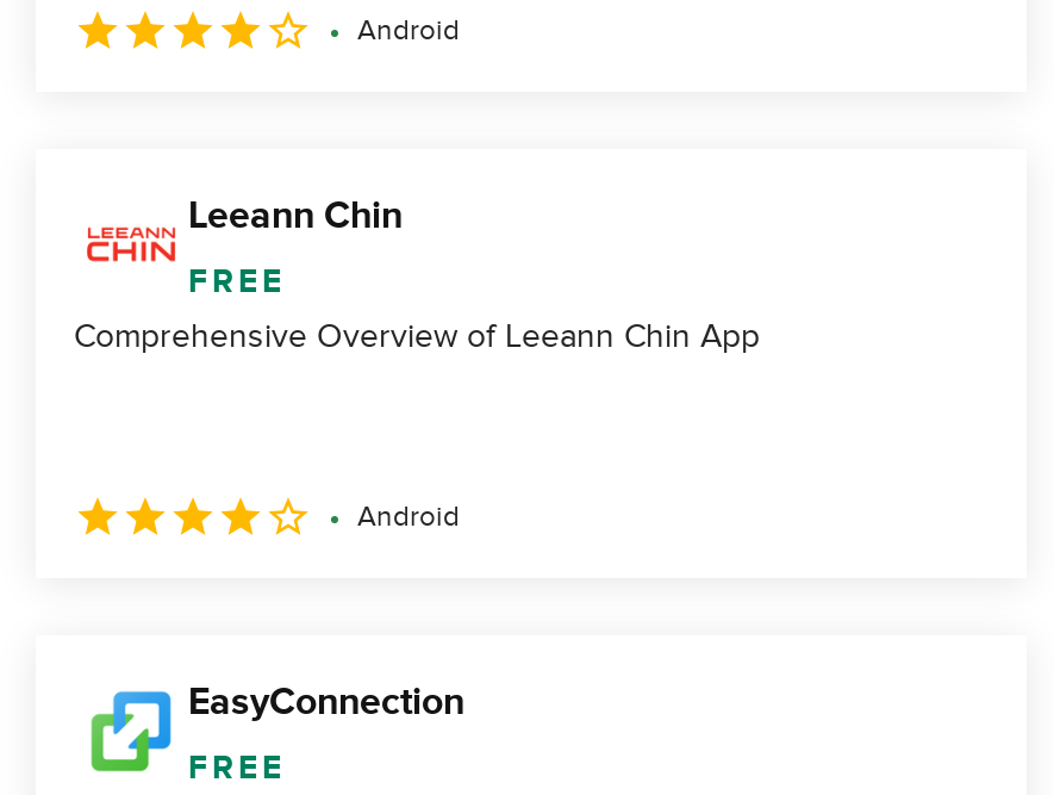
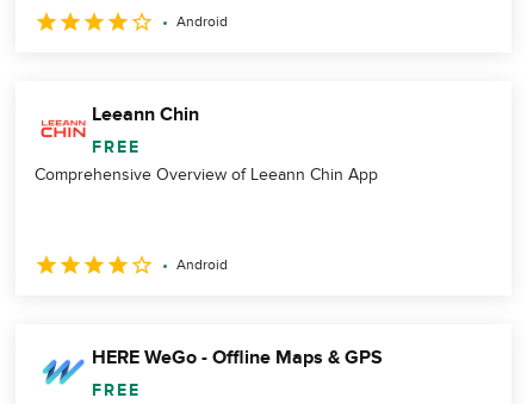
[88,678,464,774] [image] | EasyConnection -> [42,346,383,392] [image] | HERE WeGo - Offline Maps & GPS

